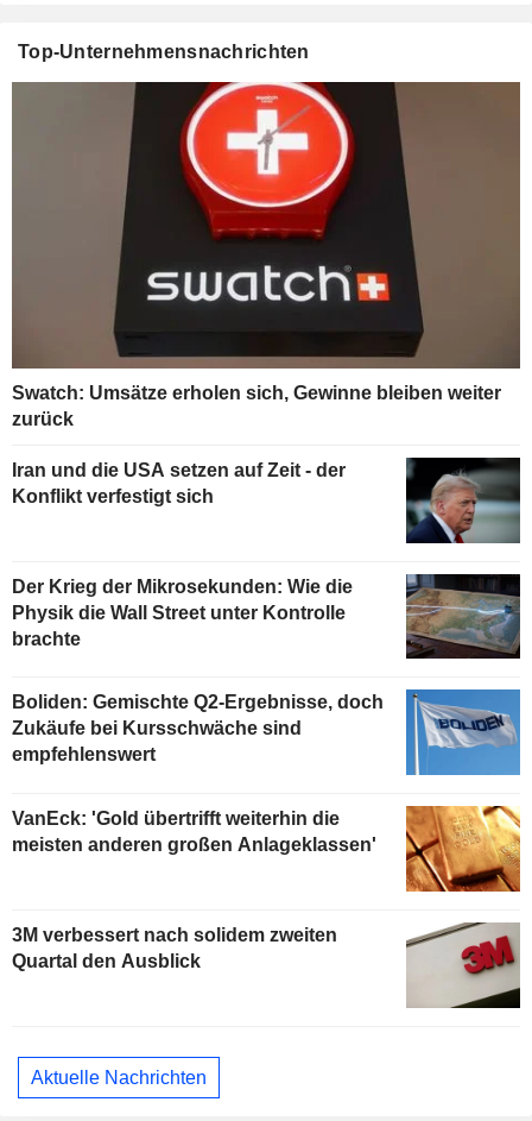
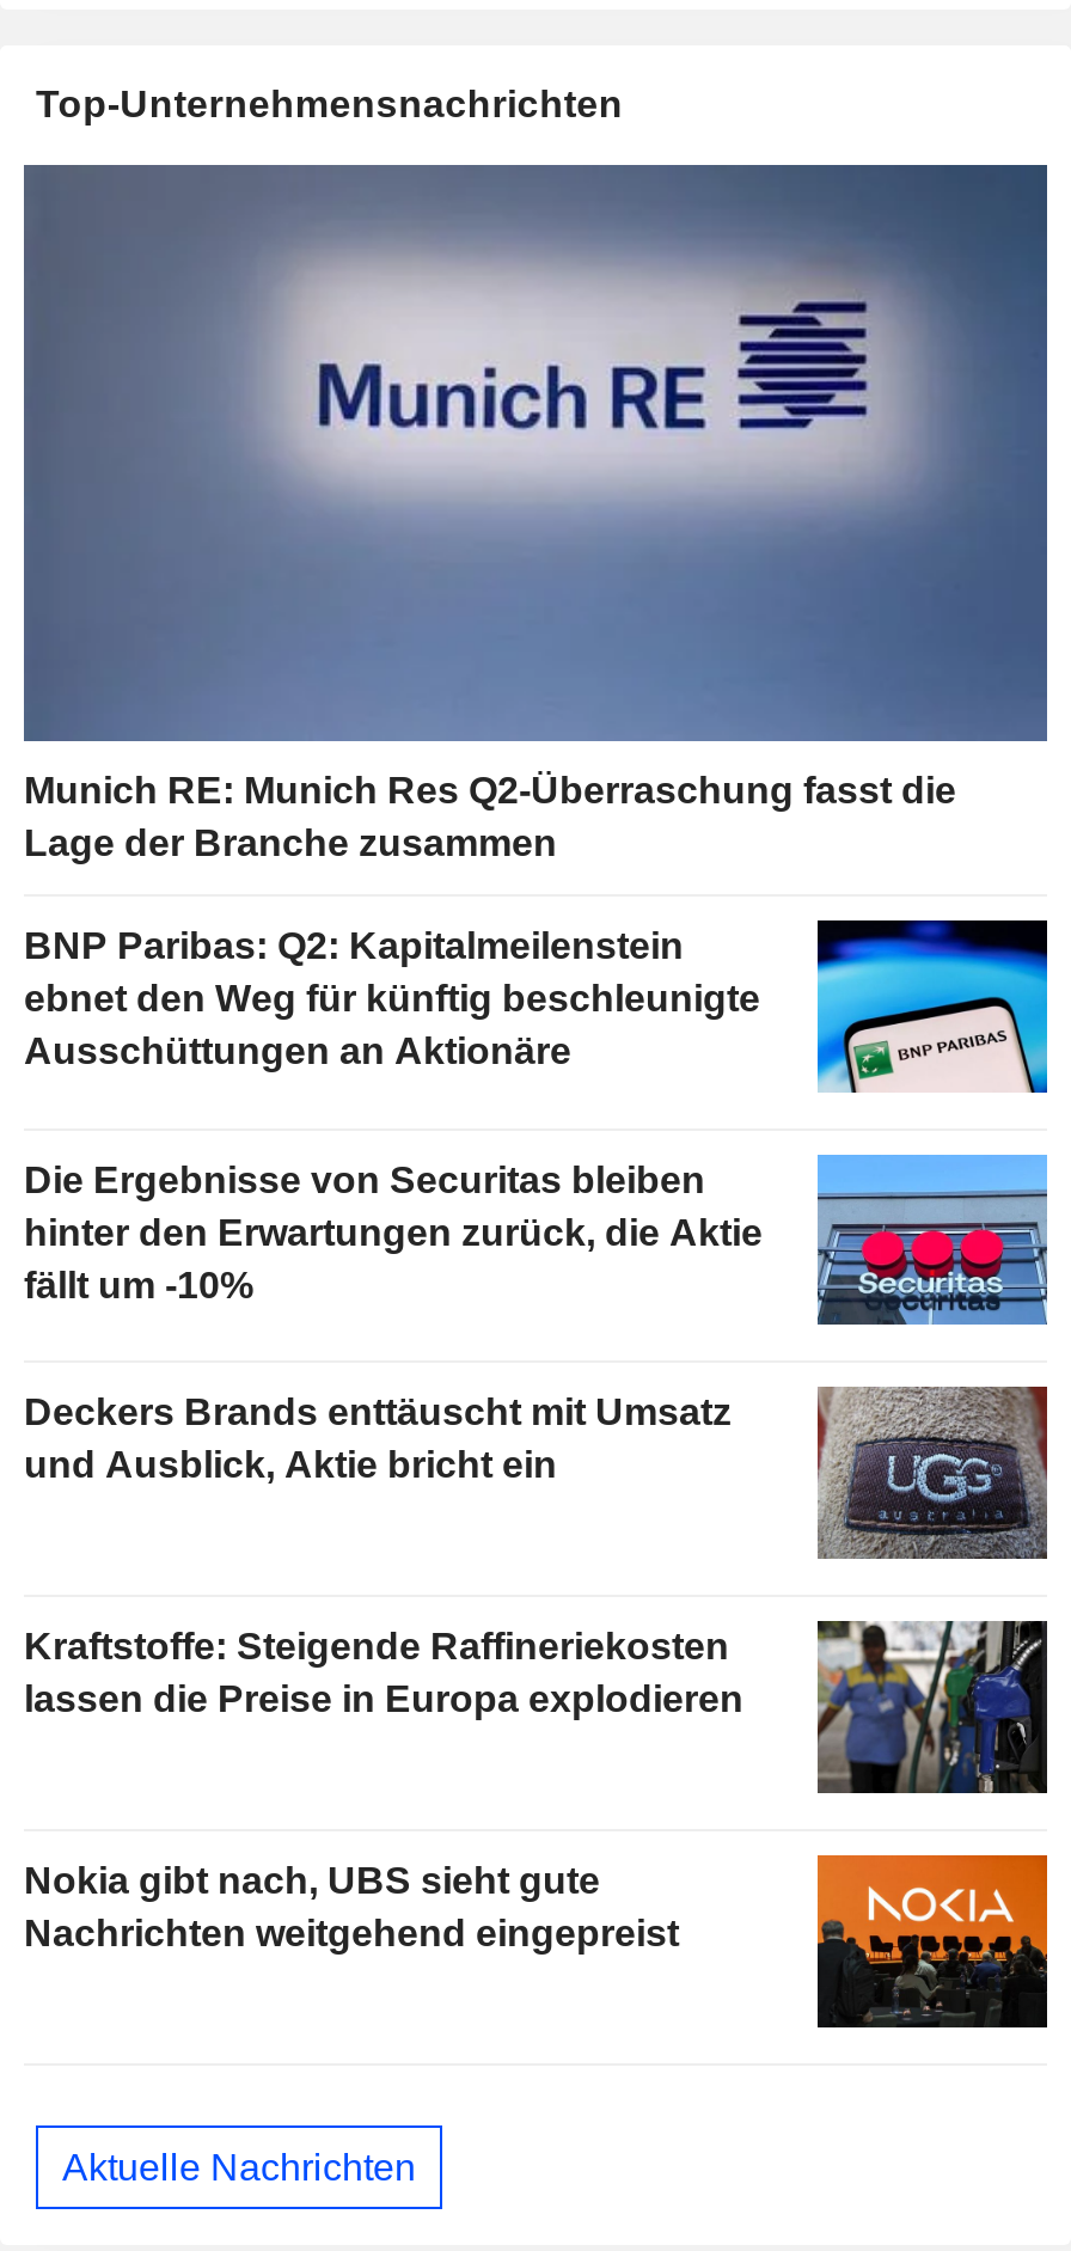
[12,81,520,429] [image] | Swatch: Umsätze erholen sich, Gewinne bleiben weiter | zurück -> [24,163,1047,863] [image] | Munich RE: Munich Res Q2-Überraschung fasst die | Lage der Branche zusammen
[12,460,346,506] Iran und die USA setzen auf Zeit - der | Konflikt verfestigt sich -> [24,925,760,1071] BNP Paribas: Q2: Kapitalmeilenstein | ebnet den Weg für künftig beschleunigte | Ausschüttungen an Aktionäre
[405,456,521,544] [image] -> [815,918,1049,1095] [image]
[12,576,353,649] Der Krieg der Mikrosekunden: Wie die | Physik die Wall Street unter Kontrolle | brachte -> [24,1159,763,1305] Die Ergebnisse von Securitas bleiben | hinter den Erwartungen zurück, die Aktie | fällt um -10%
[405,573,521,660] [image] -> [815,1152,1049,1327] [image]
[12,688,521,776] [image] | Boliden: Gemischte Q2-Ergebnisse, doch | Zukäufe bei Kursschwäche sind | empfehlenswert -> [24,1384,1049,1561] [image] | Deckers Brands enttäuscht mit Umsatz | und Ausblick, Aktie bricht ein
[12,805,521,893] [image] | VanEck: 'Gold übertrifft weiterhin die | meisten anderen großen Anlageklassen' -> [24,1619,1049,1796] [image] | Kraftstoffe: Steigende Raffineriekosten | lassen die Preise in Europa explodieren
[12,925,337,971] 3M verbessert nach solidem zweiten | Quartal den Ausblick -> [24,1860,679,1954] Nokia gibt nach, UBS sieht gute | Nachrichten weitgehend eingepreist
[405,921,520,1008] [image] -> [815,1853,1049,2030] [image]

